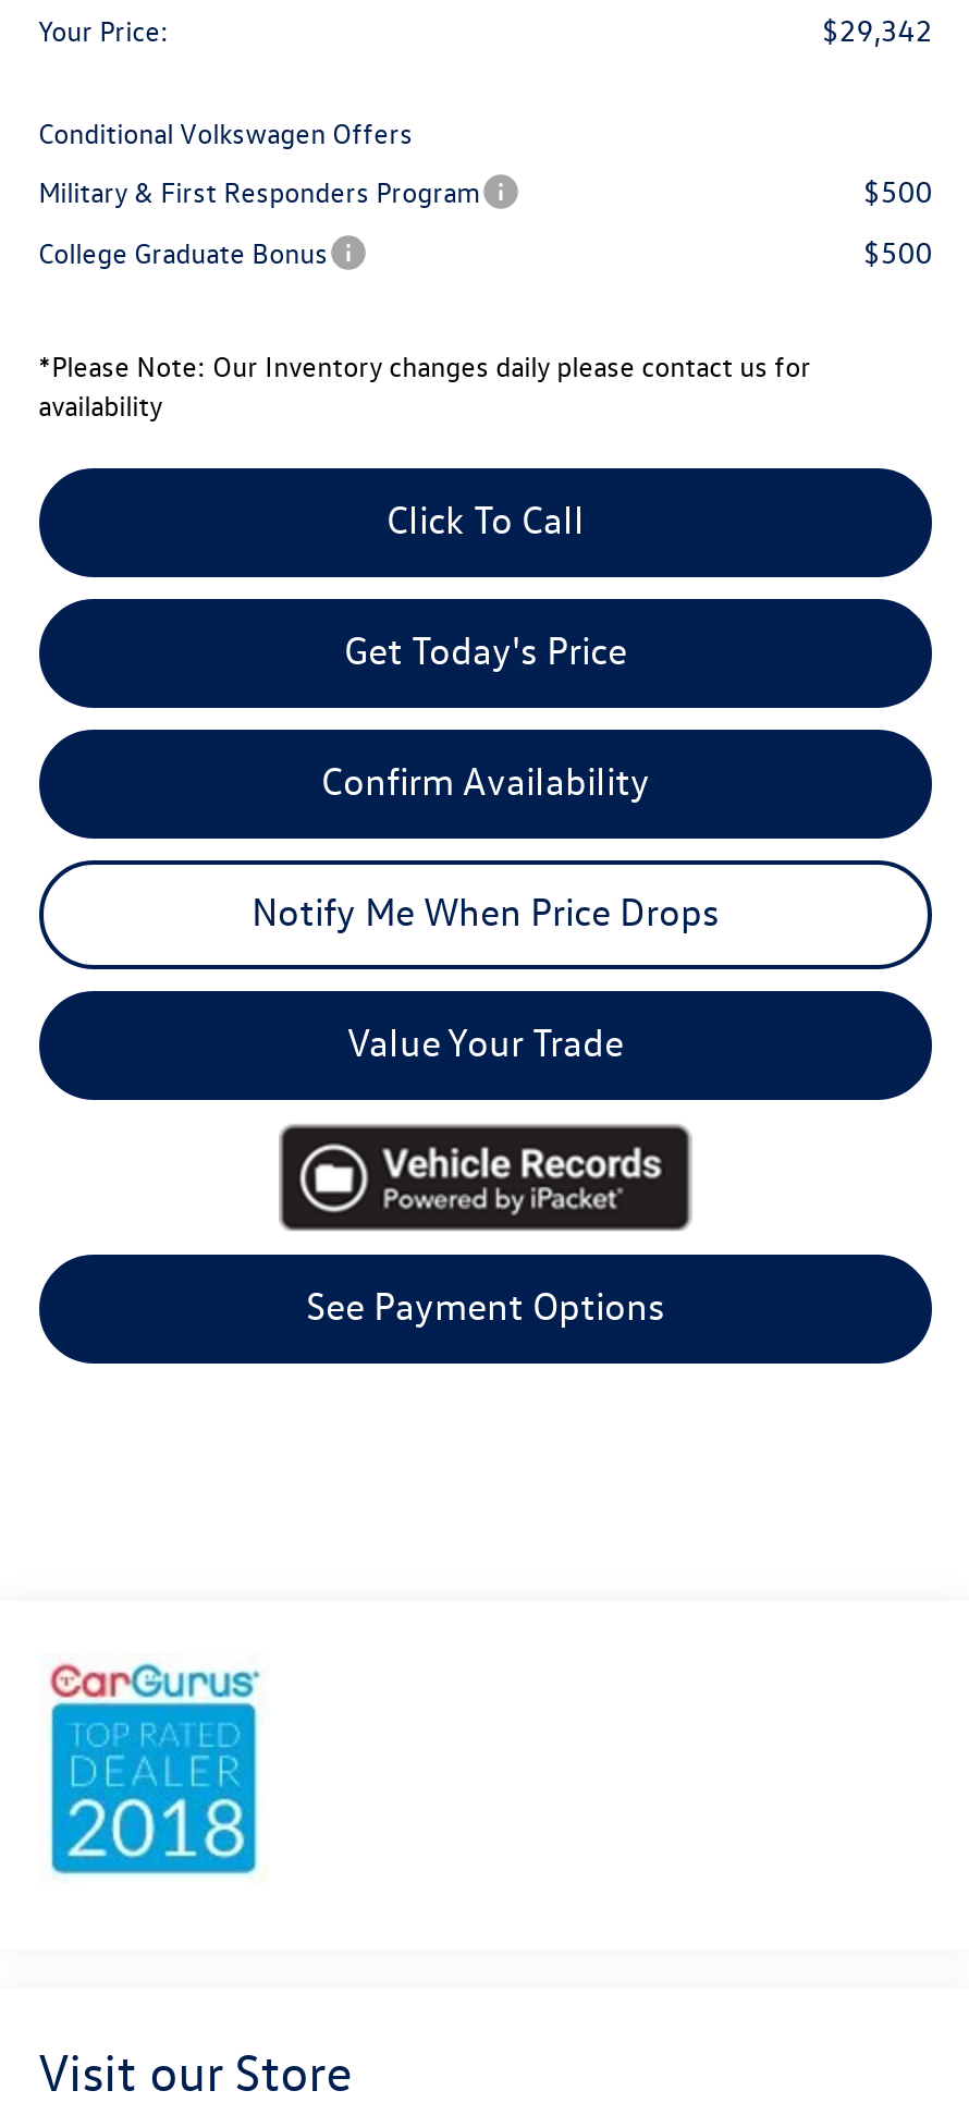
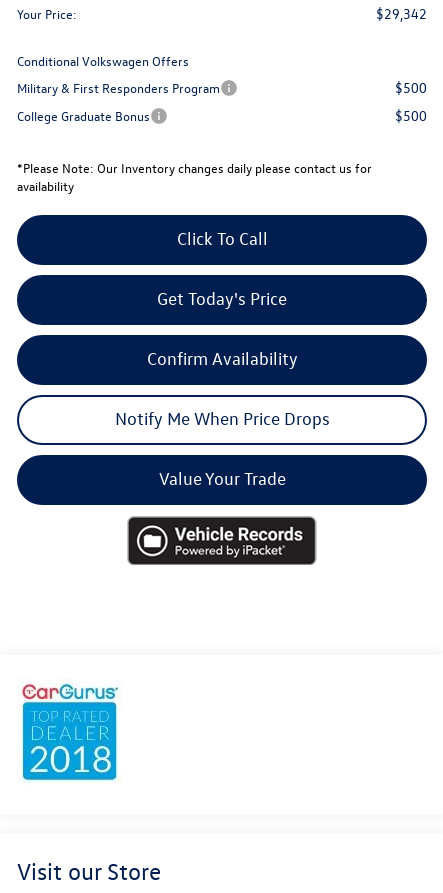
[306,1283,665,1329] See Payment Options -> none

